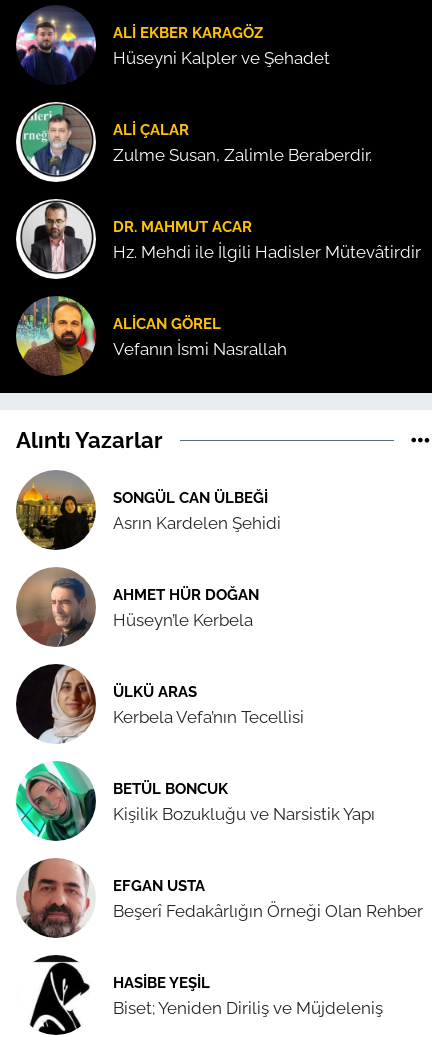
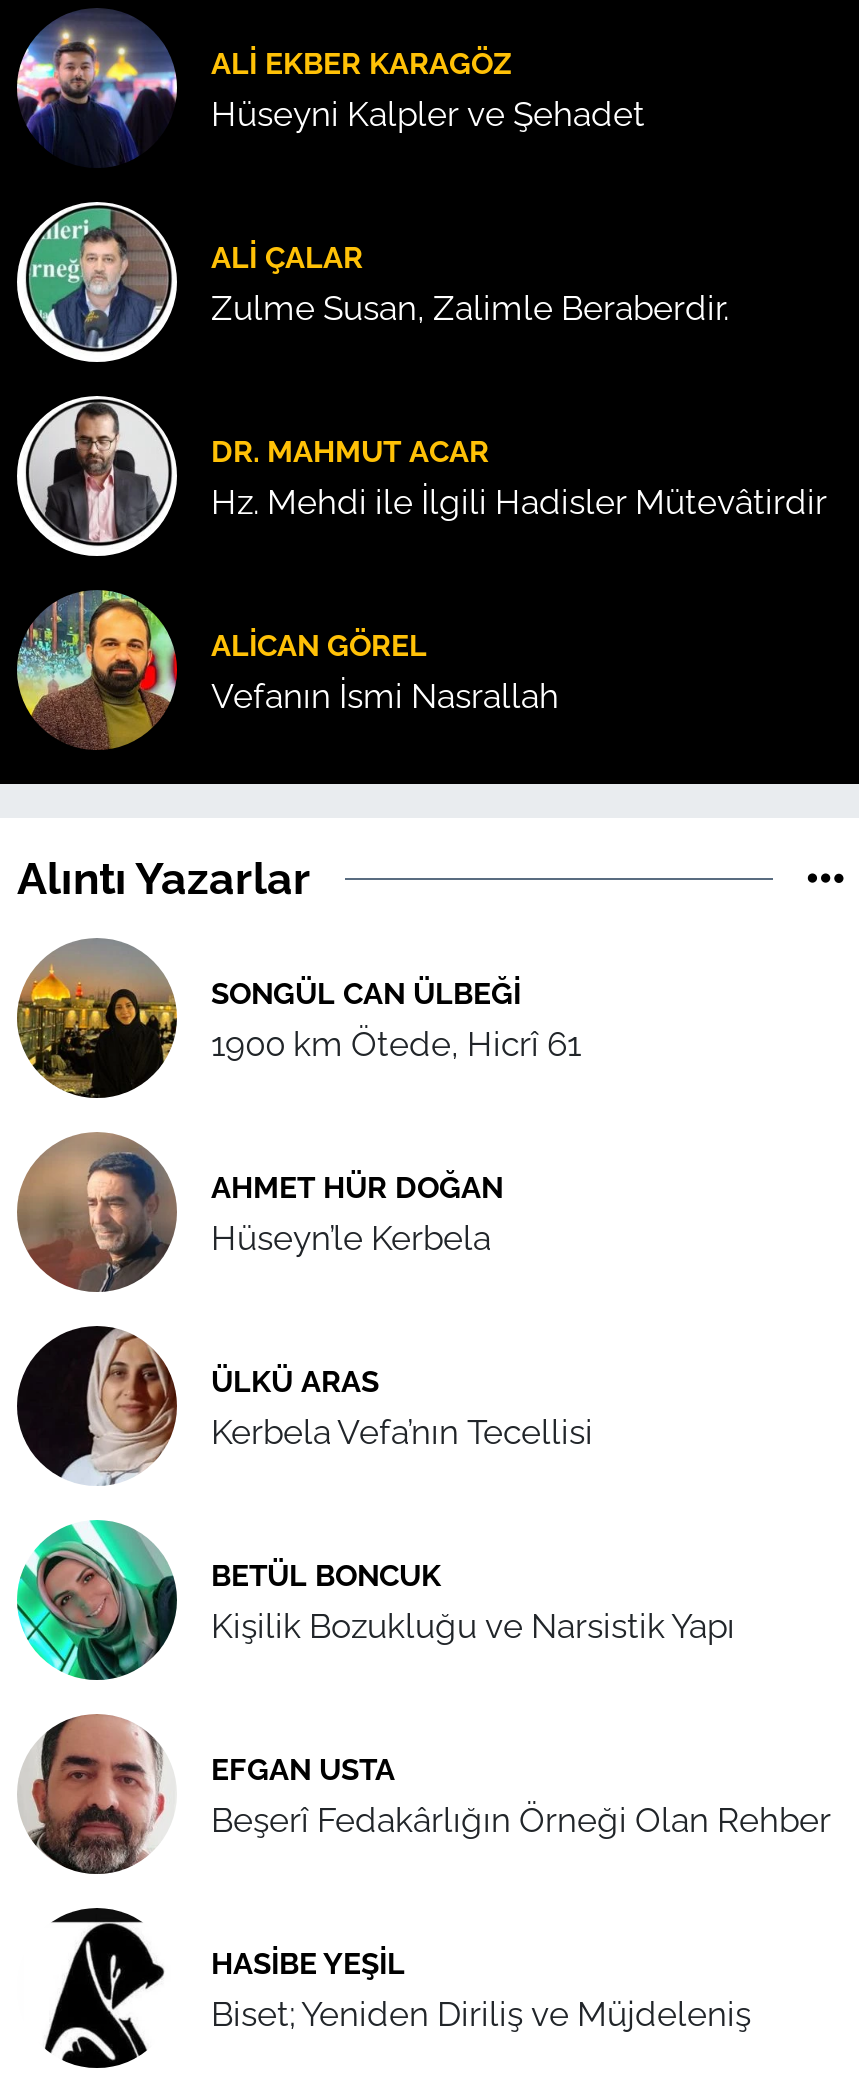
[113,513,281,533] Asrın Kardelen Şehidi -> [211,1024,581,1064] 1900 km Ötede, Hicrî 61

